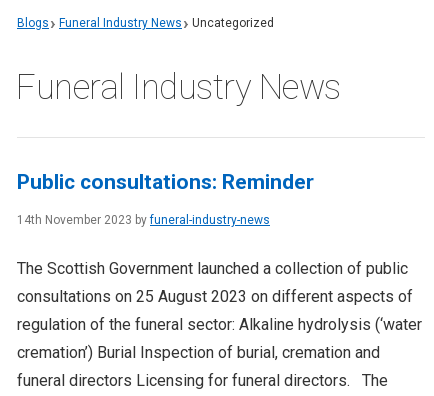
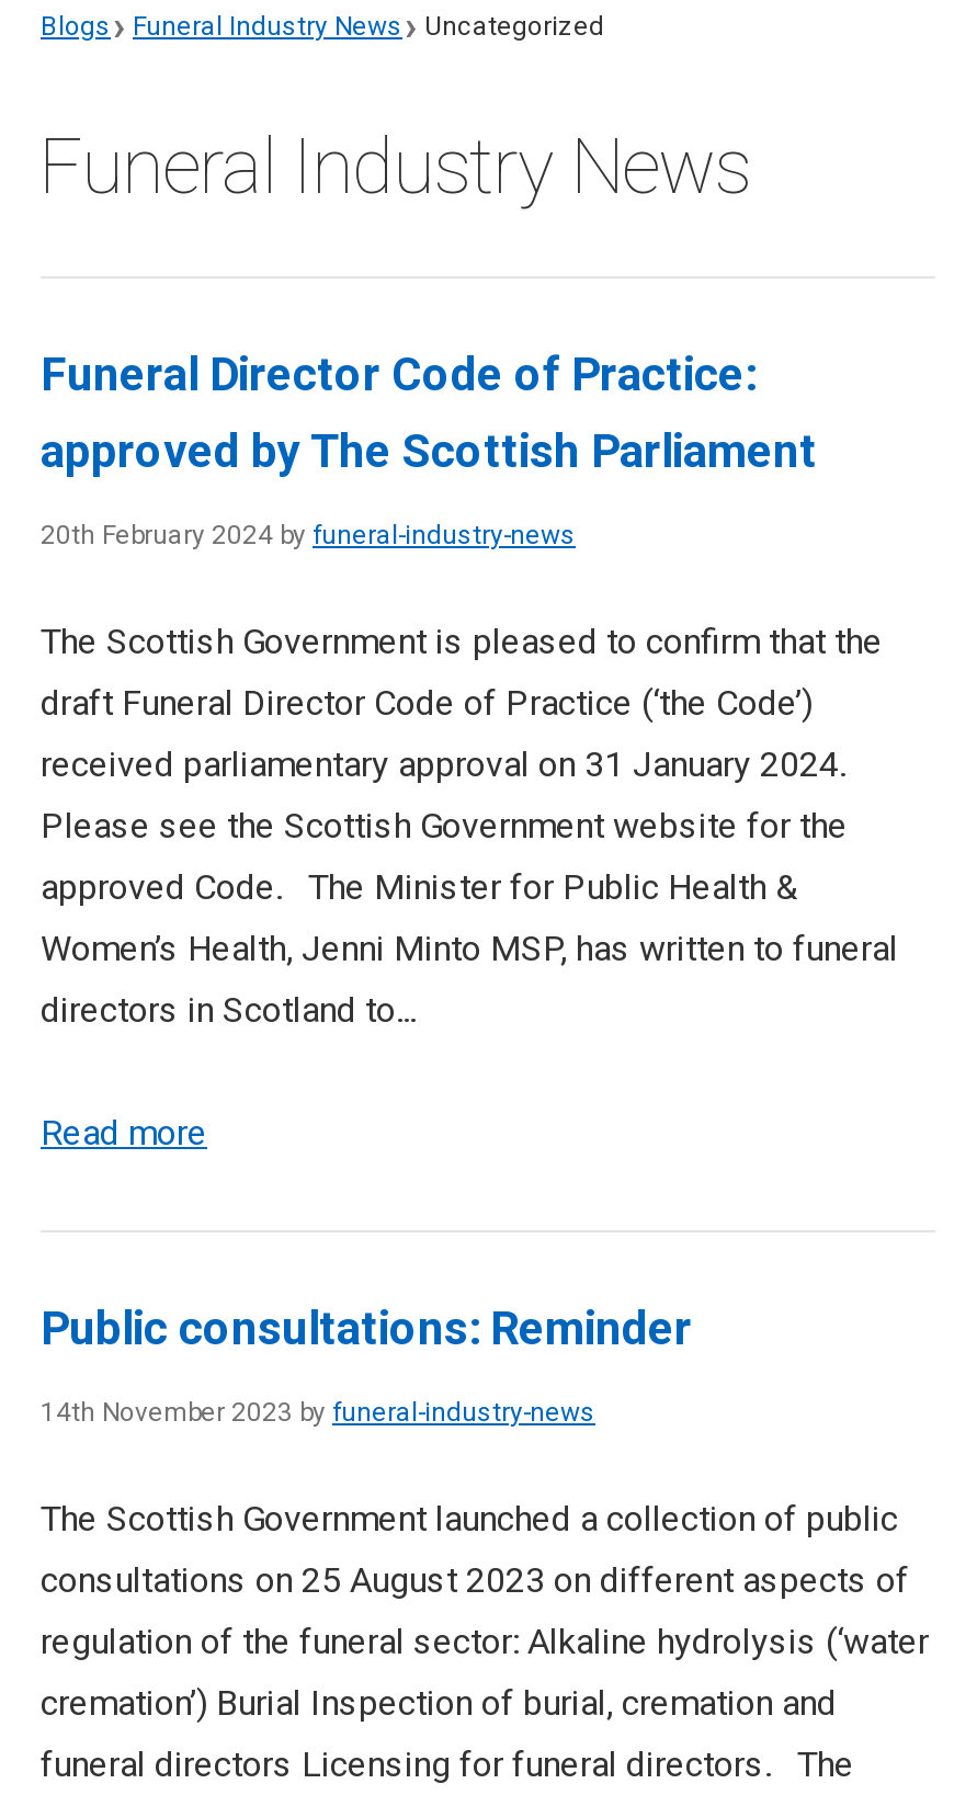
none -> [41,349,898,1154] Funeral Director Code of Practice: | approved by The Scottish Parliament | 20th February 2024 by funeral-industry-news | The Scottish Government is pleased to confirm that the | draft Funeral Director Code of Practice (‘the Code’) | received parliamentary approval on 31 January 2024. | Please see the Scottish Government website for the | approved Code. The Minister for Public Health & | Women’s Health, Jenni Minto MSP, has written to funeral | directors in Scotland to... | Read more

